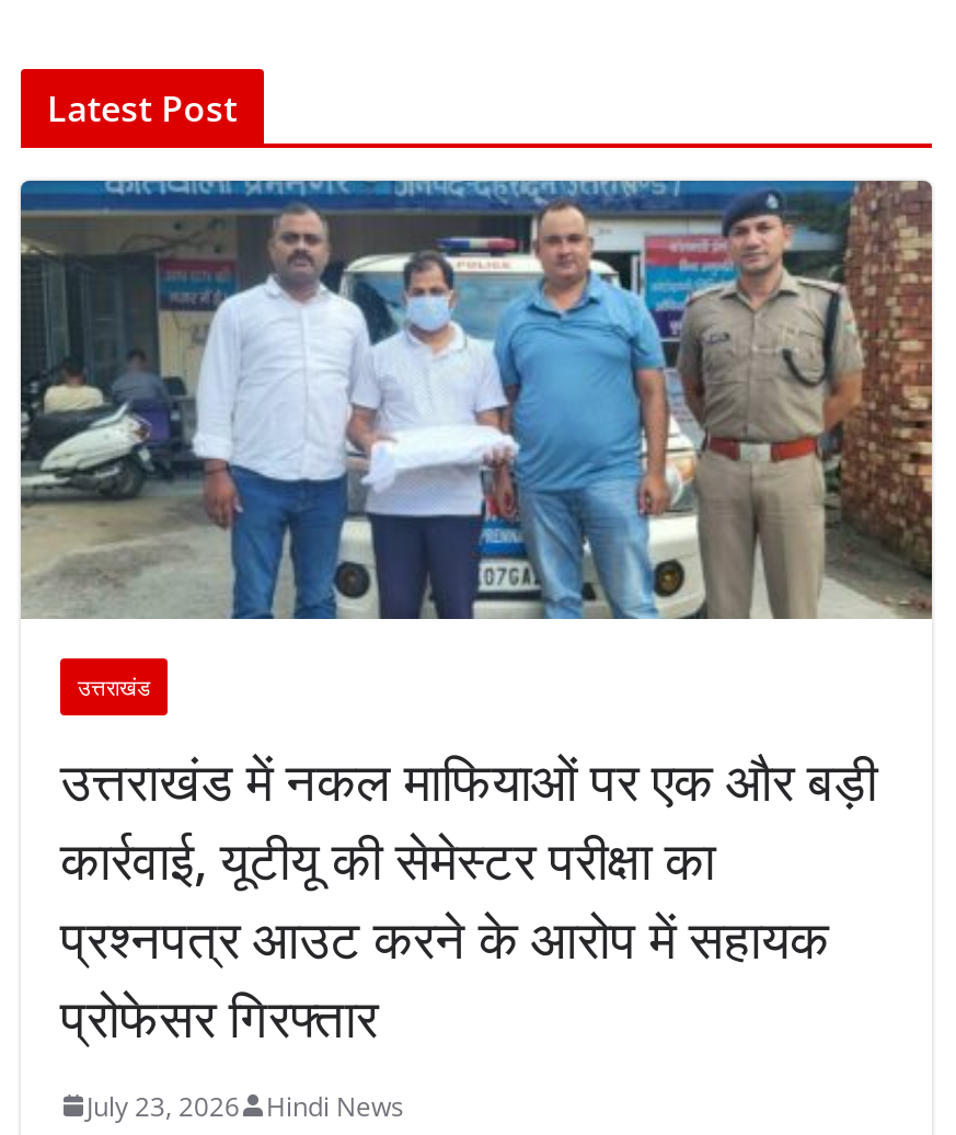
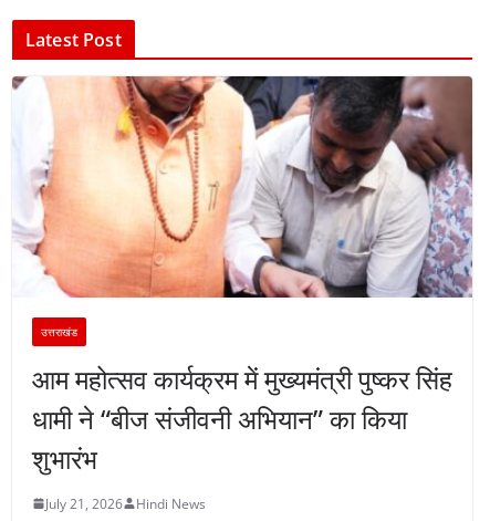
[19,179,934,621] [image] -> [11,75,473,299] [image]
[60,743,877,1052] उत्तराखंड में नकल माफियाओं पर एक और बड़ी | कार्रवाई, यूटीयू की सेमेस्टर परीक्षा का | प्रश्नपत्र आउट करने के आरोप में सहायक | प्रोफेसर गिरफ्तार -> [32,360,452,476] आम महोत्सव कार्यक्रम में मुख्यमंत्री पुष्कर सिंह | धामी ने “बीज संजीवनी अभियान” का किया | शुभारंभ
[87,1087,404,1124] July 23, 2026 Hindi News -> [45,494,206,513] July 21, 2026 Hindi News

